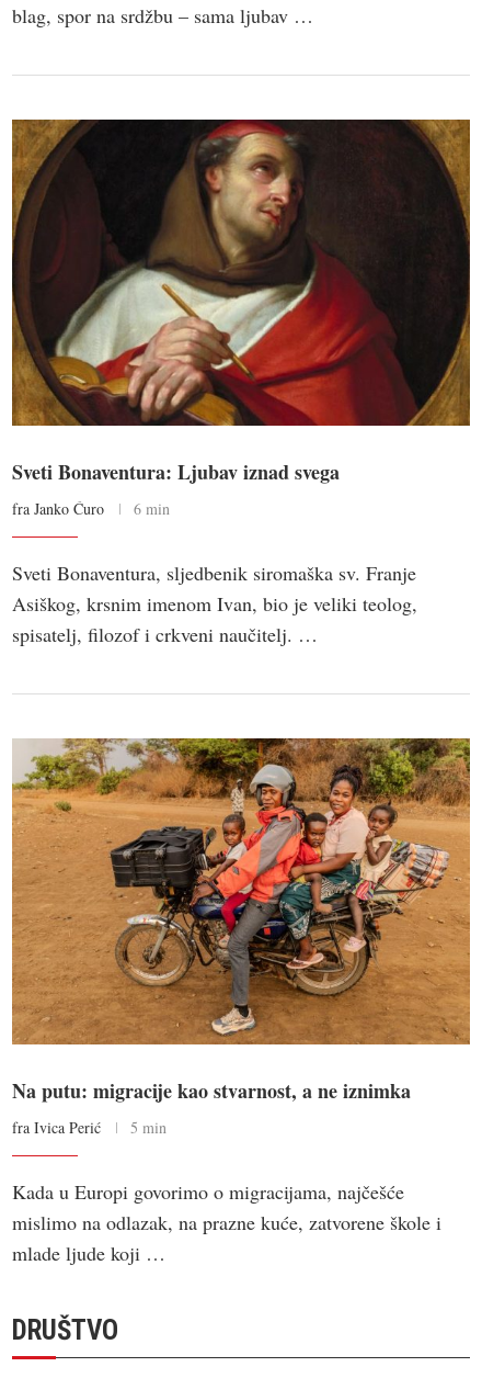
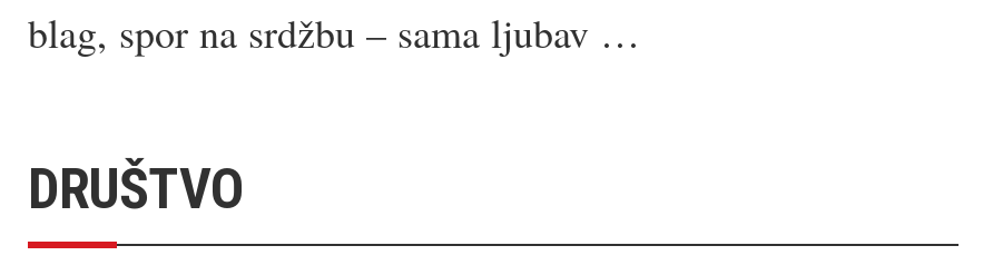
[11,118,471,647] [image] | Sveti Bonaventura: Ljubav iznad svega | fra Janko Ćuro | 6 min | Sveti Bonaventura, sljedbenik siromaška sv. Franje | Asiškog, krsnim imenom Ivan, bio je veliki teolog, | spisatelj, filozof i crkveni naučitelj. … -> none
[11,737,471,1266] [image] | Na putu: migracije kao stvarnost, a ne iznimka | fra Ivica Perić | 5 min | Kada u Europi govorimo o migracijama, najčešće | mislimo na odlazak, na prazne kuće, zatvorene škole i | mlade ljude koji … -> none

